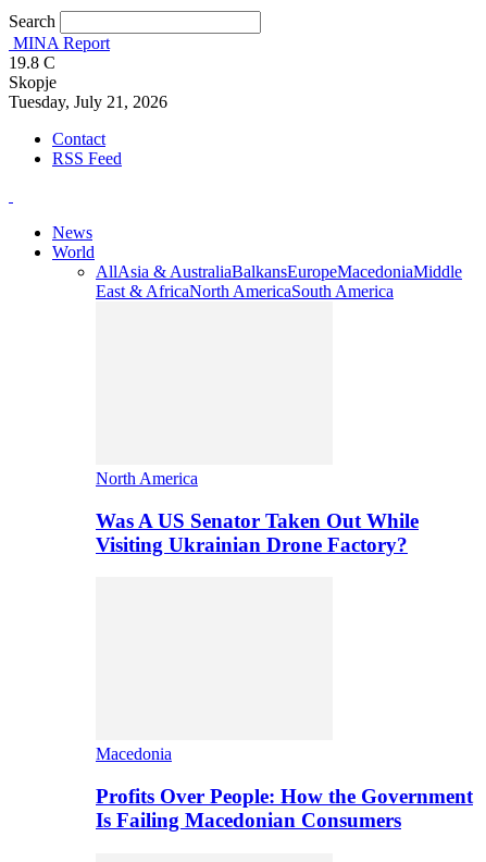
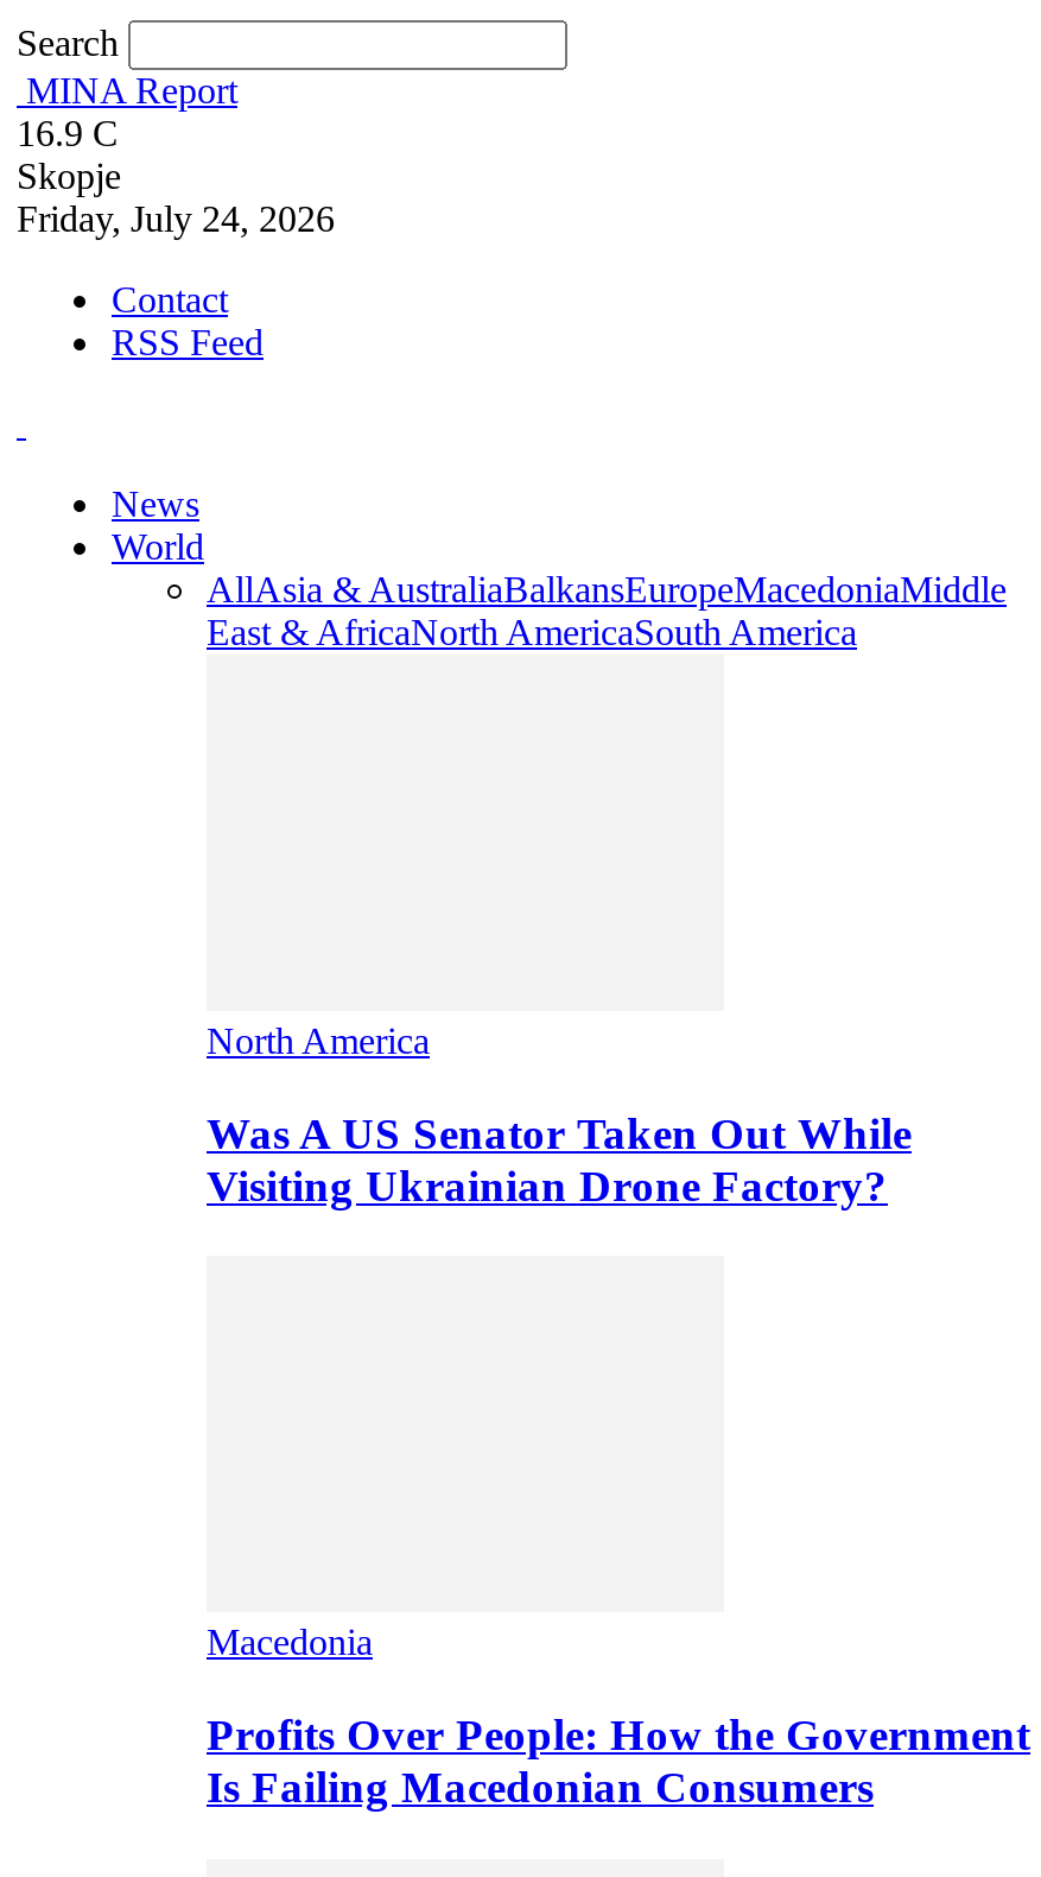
[9,53,55,72] 19.8 C -> [17,113,119,153] 16.9 C
[9,93,167,111] Tuesday, July 21, 2026 -> [17,198,335,239] Friday, July 24, 2026

